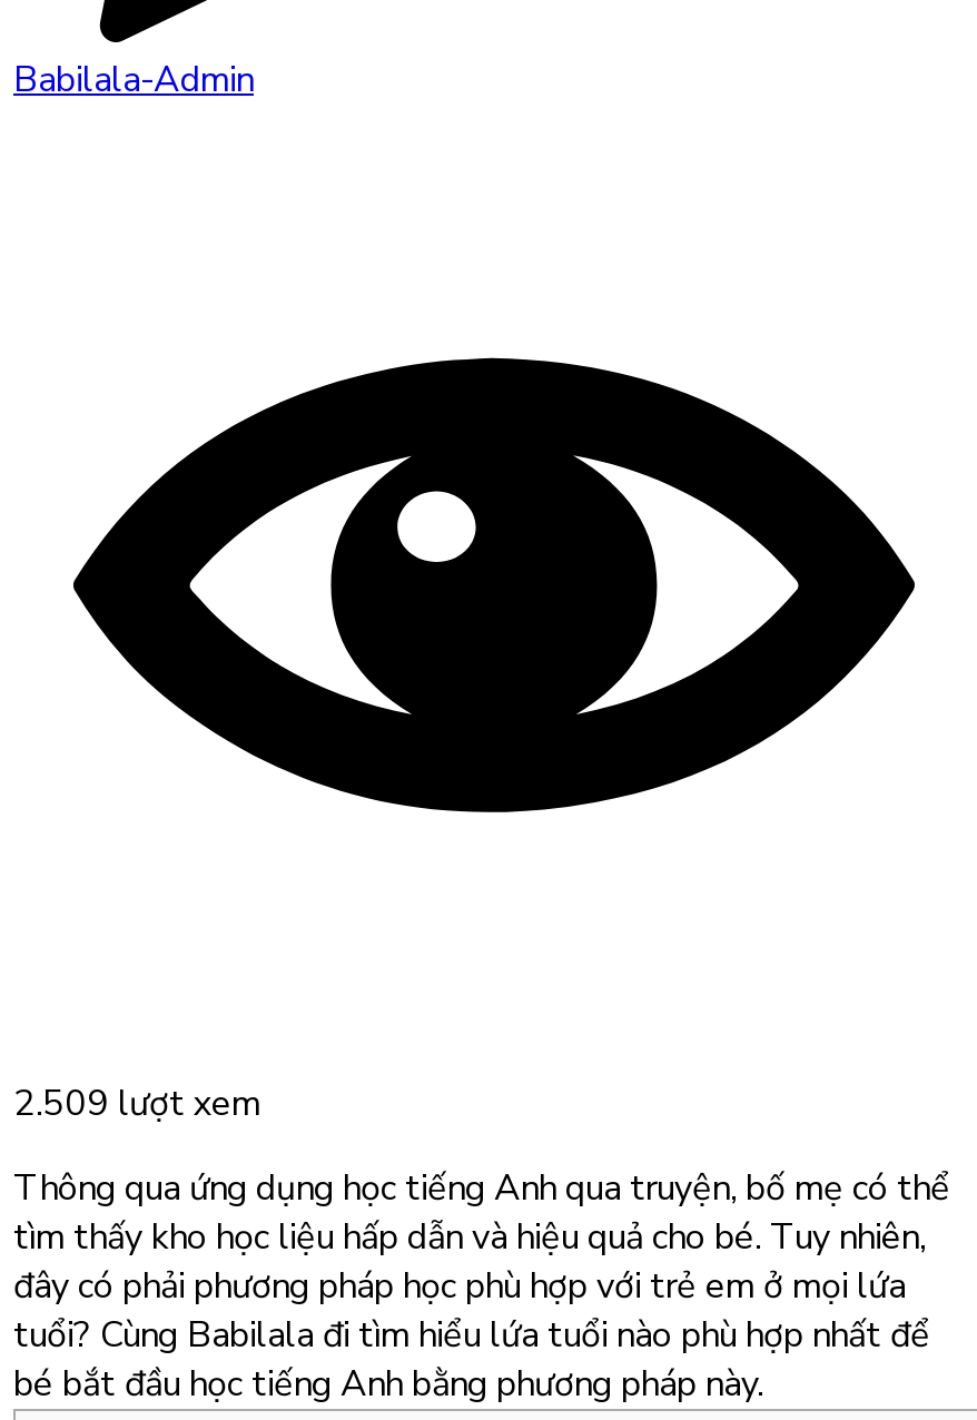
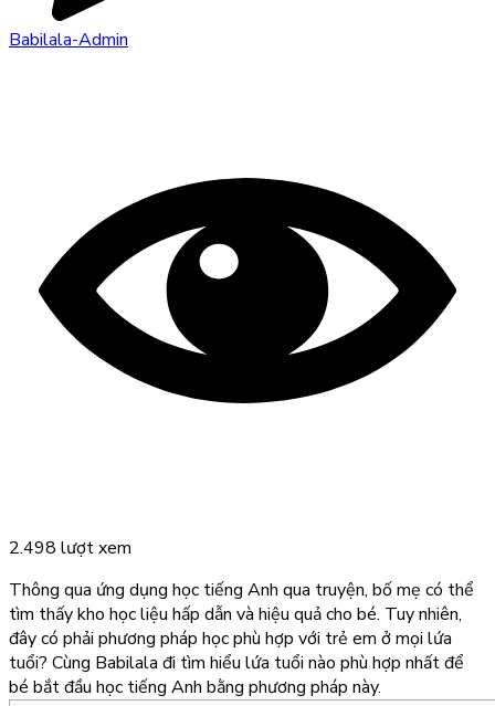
[13,1079,260,1128] 2.509 lượt xem -> [9,536,131,560] 2.498 lượt xem

